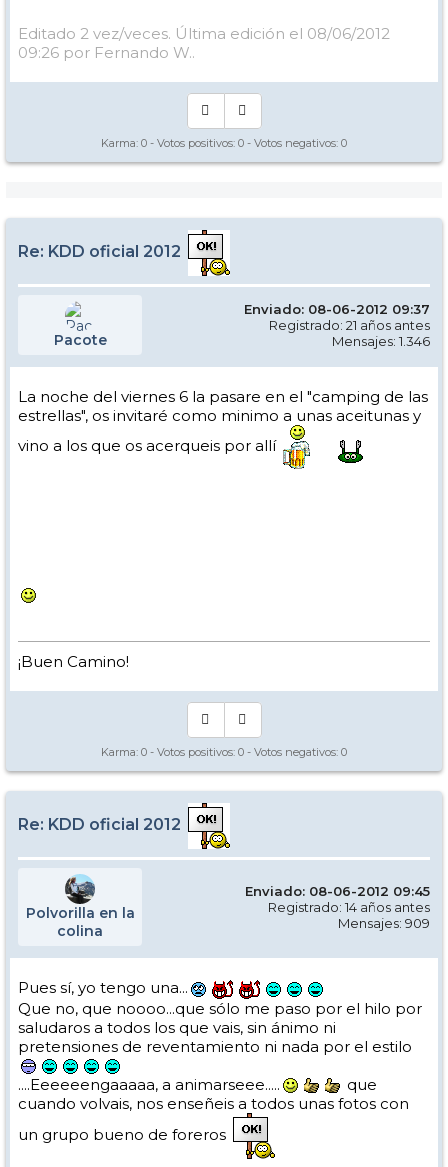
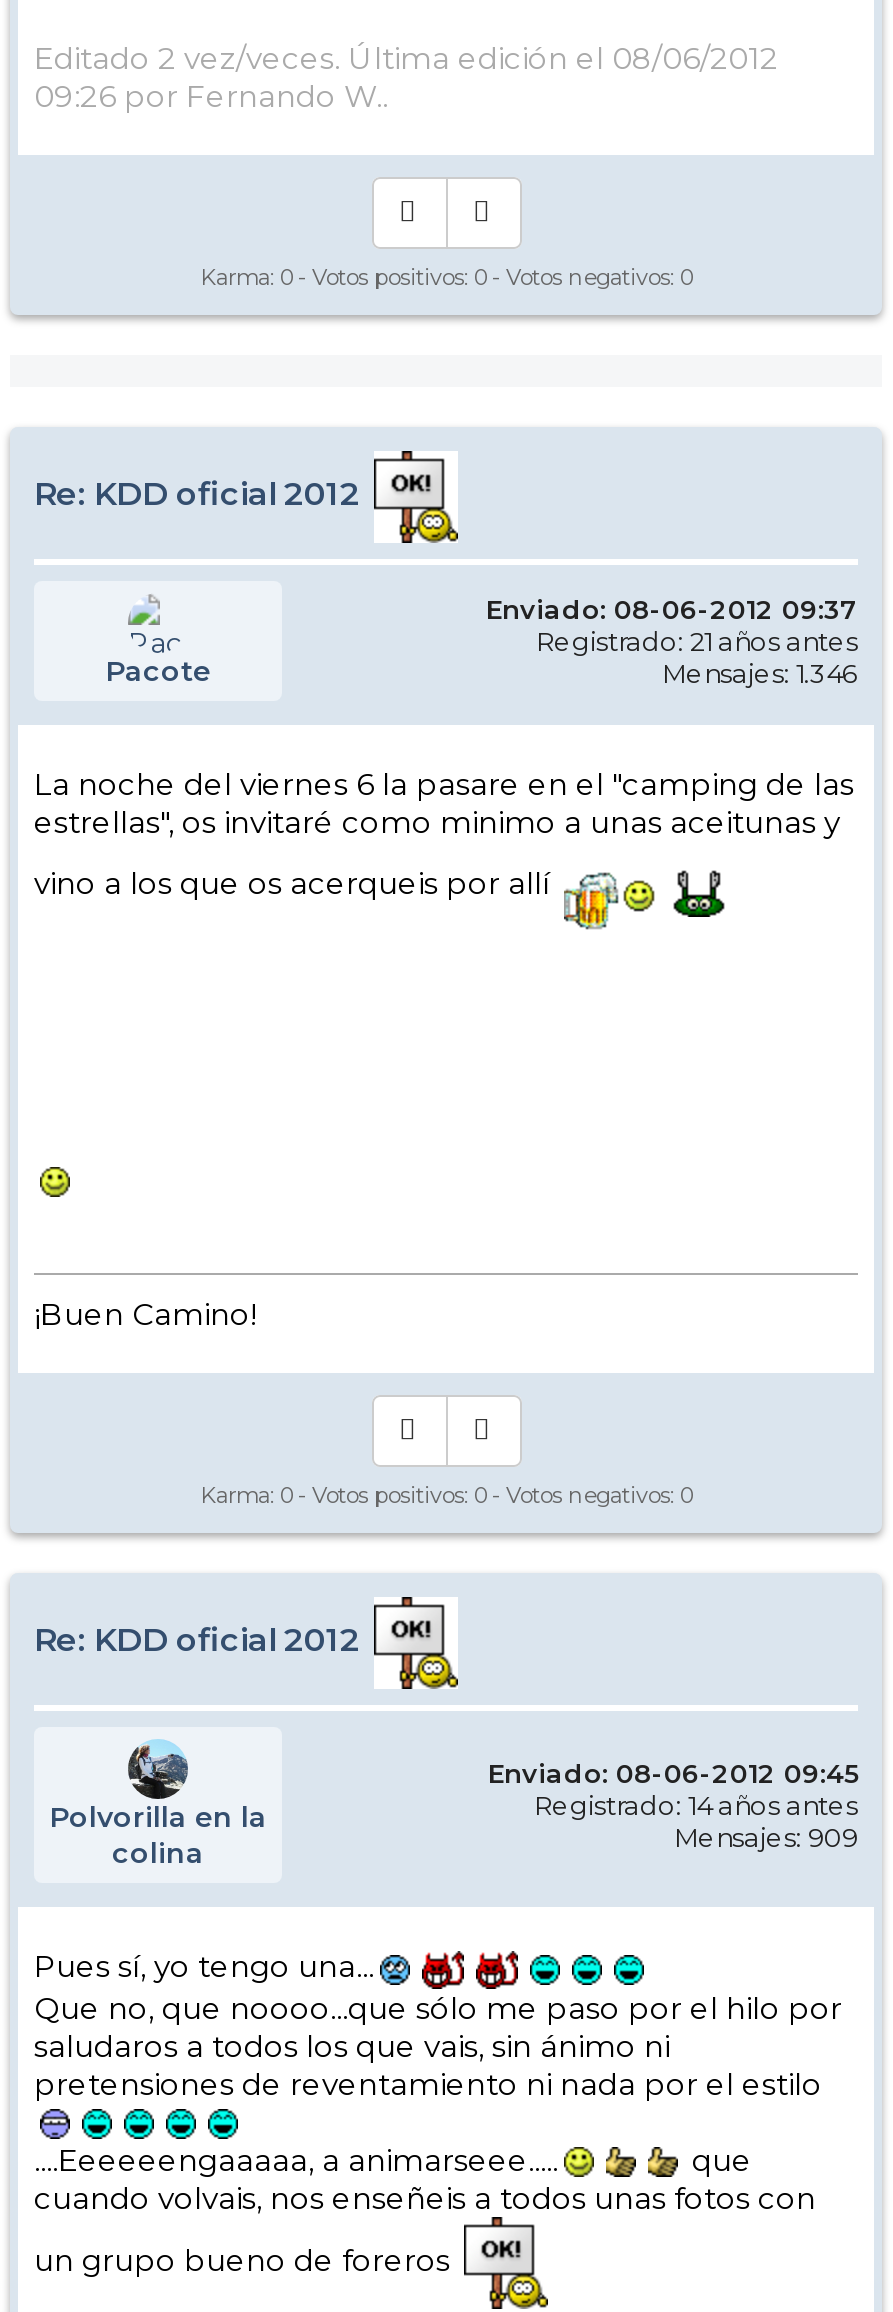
[289,428,329,461] [image] -> [578,847,658,915] [image]

